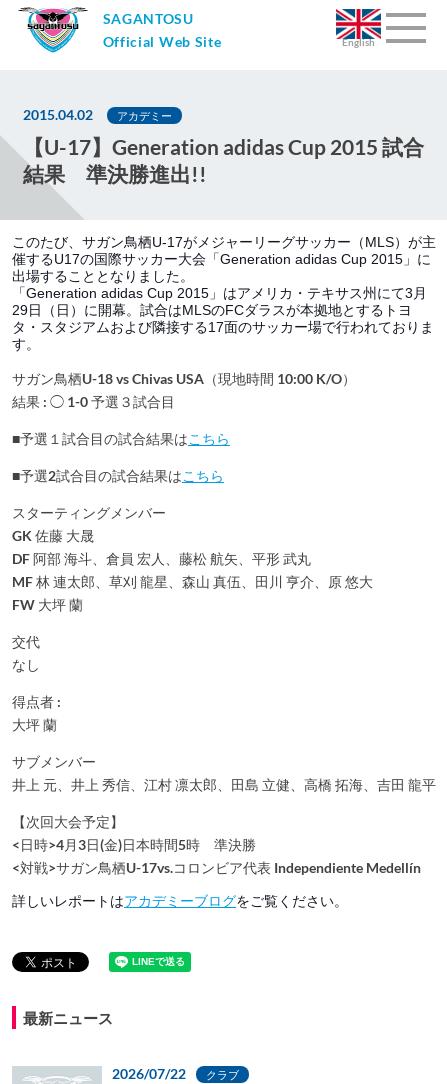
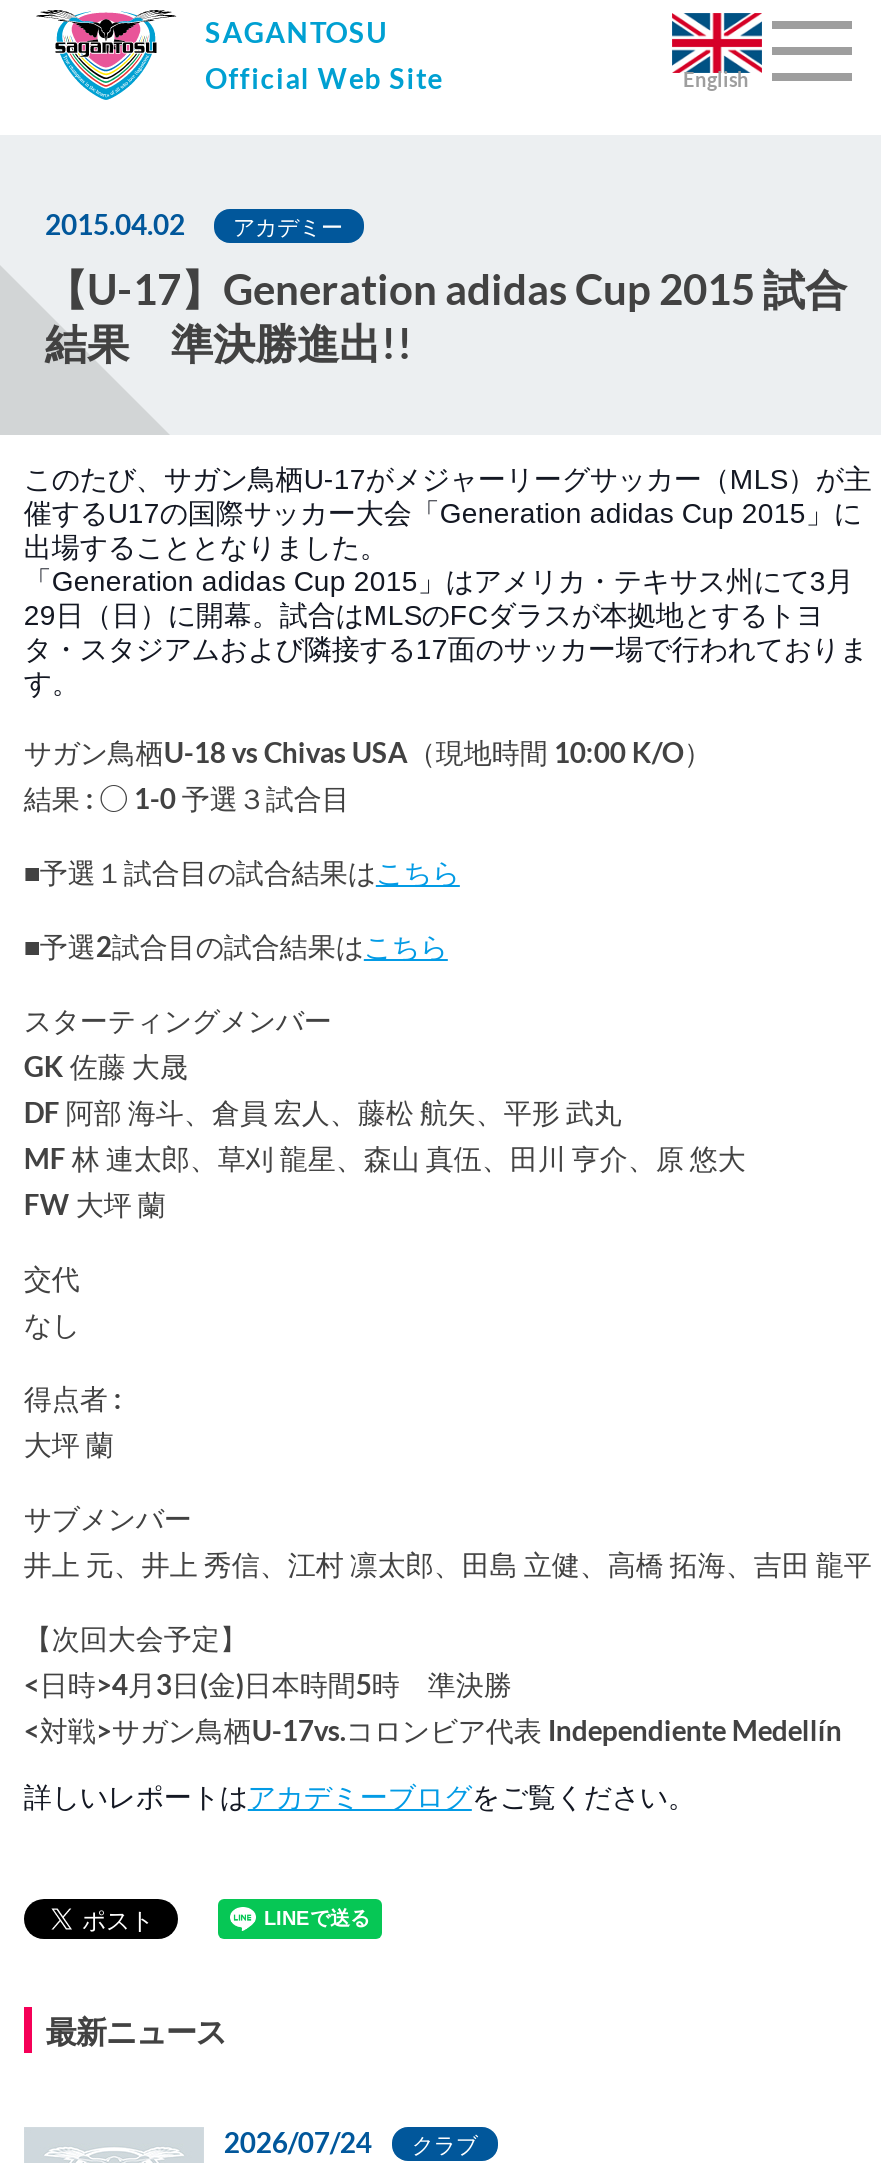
[112,1065,239,1082] 2026/07/22 クラブ -> [224,2125,478,2159] 2026/07/24 クラブ

